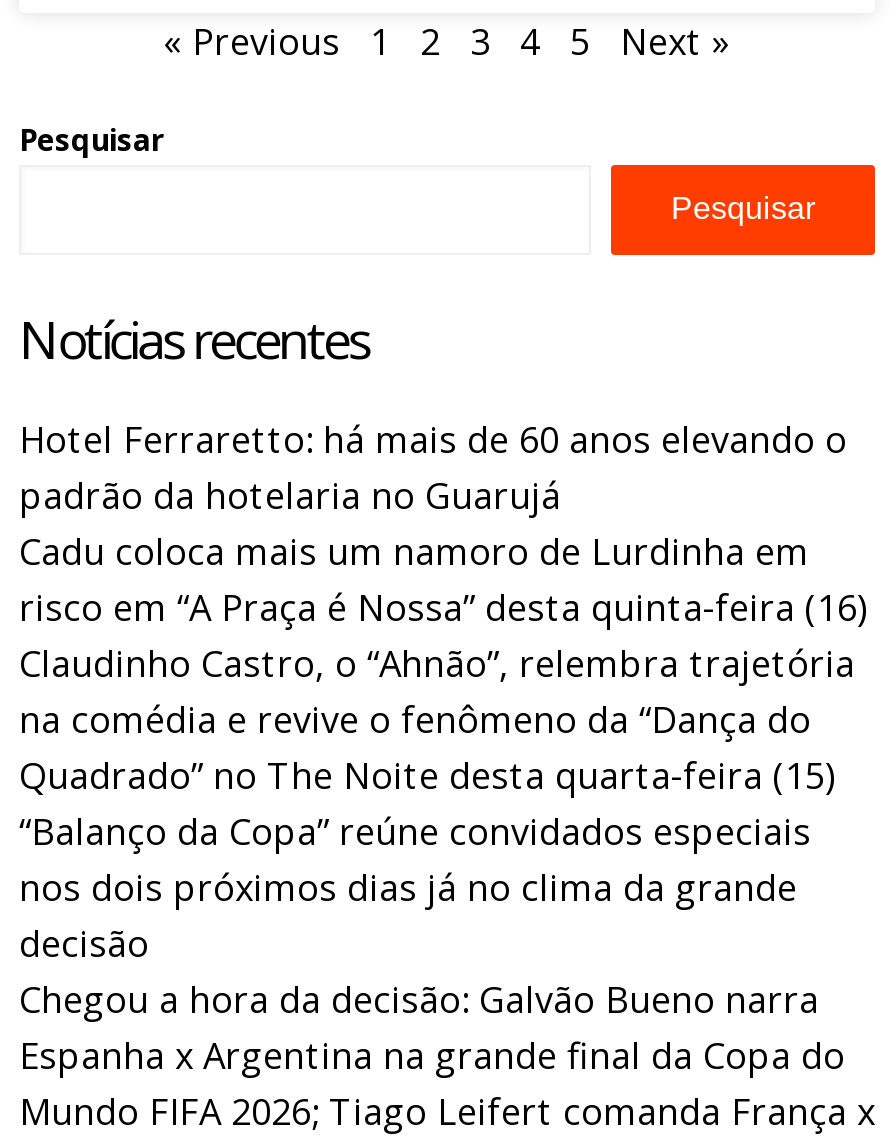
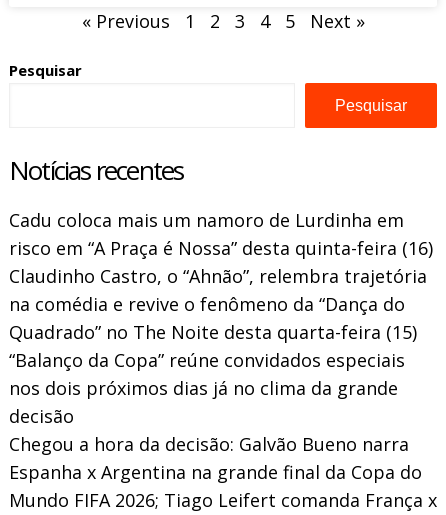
[19,415,847,519] Hotel Ferraretto: há mais de 60 anos elevando o | padrão da hotelaria no Guarujá -> none

